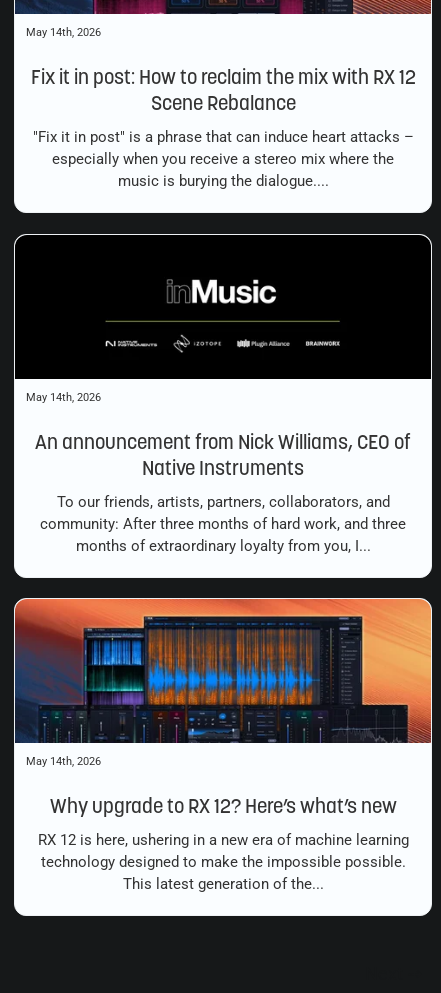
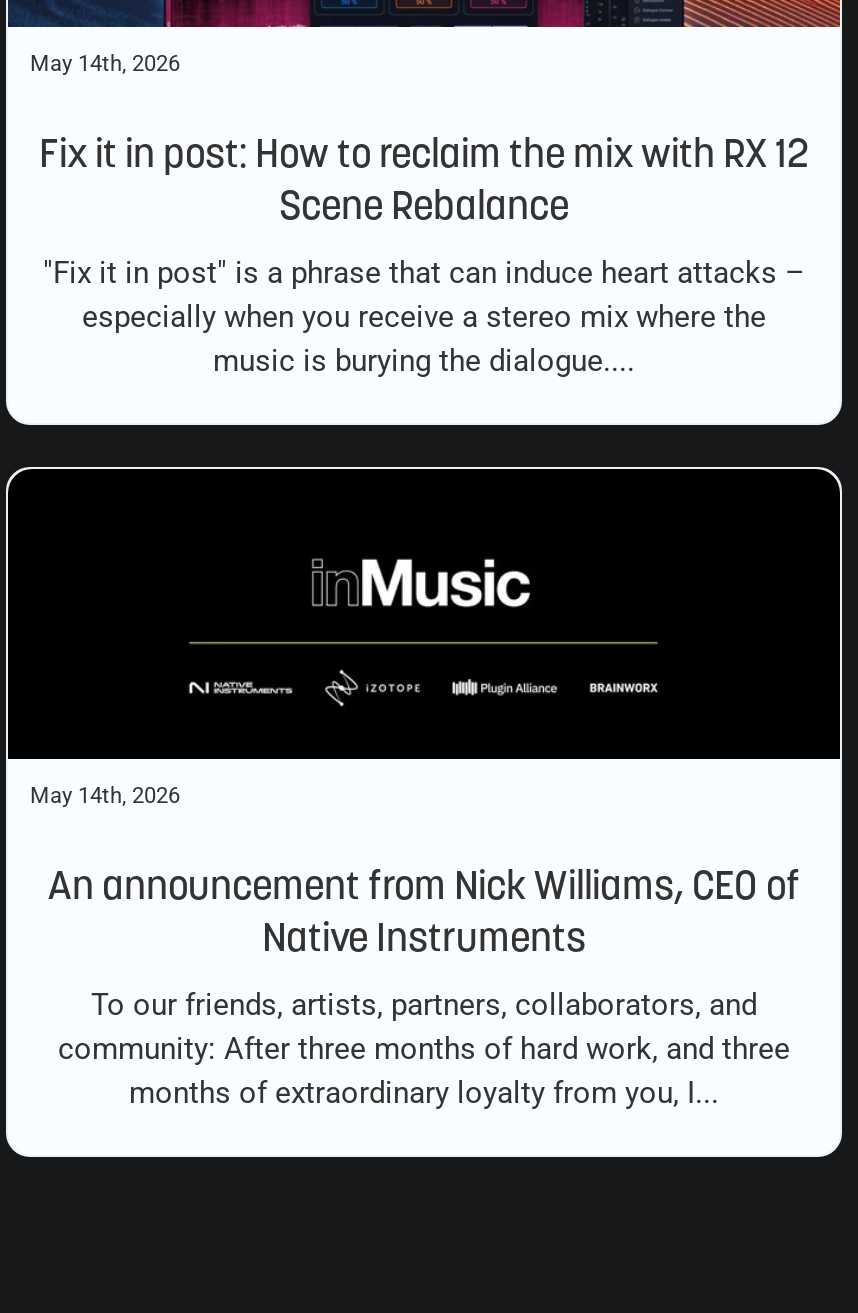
[14,597,432,768] [image] | May 14th, 2026 -> none
[49,793,396,819] Why upgrade to RX 12? Here’s what’s new -> none
[37,831,408,893] RX 12 is here, ushering in a new era of machine learning | technology designed to make the impossible possible. | This latest generation of the... -> none

